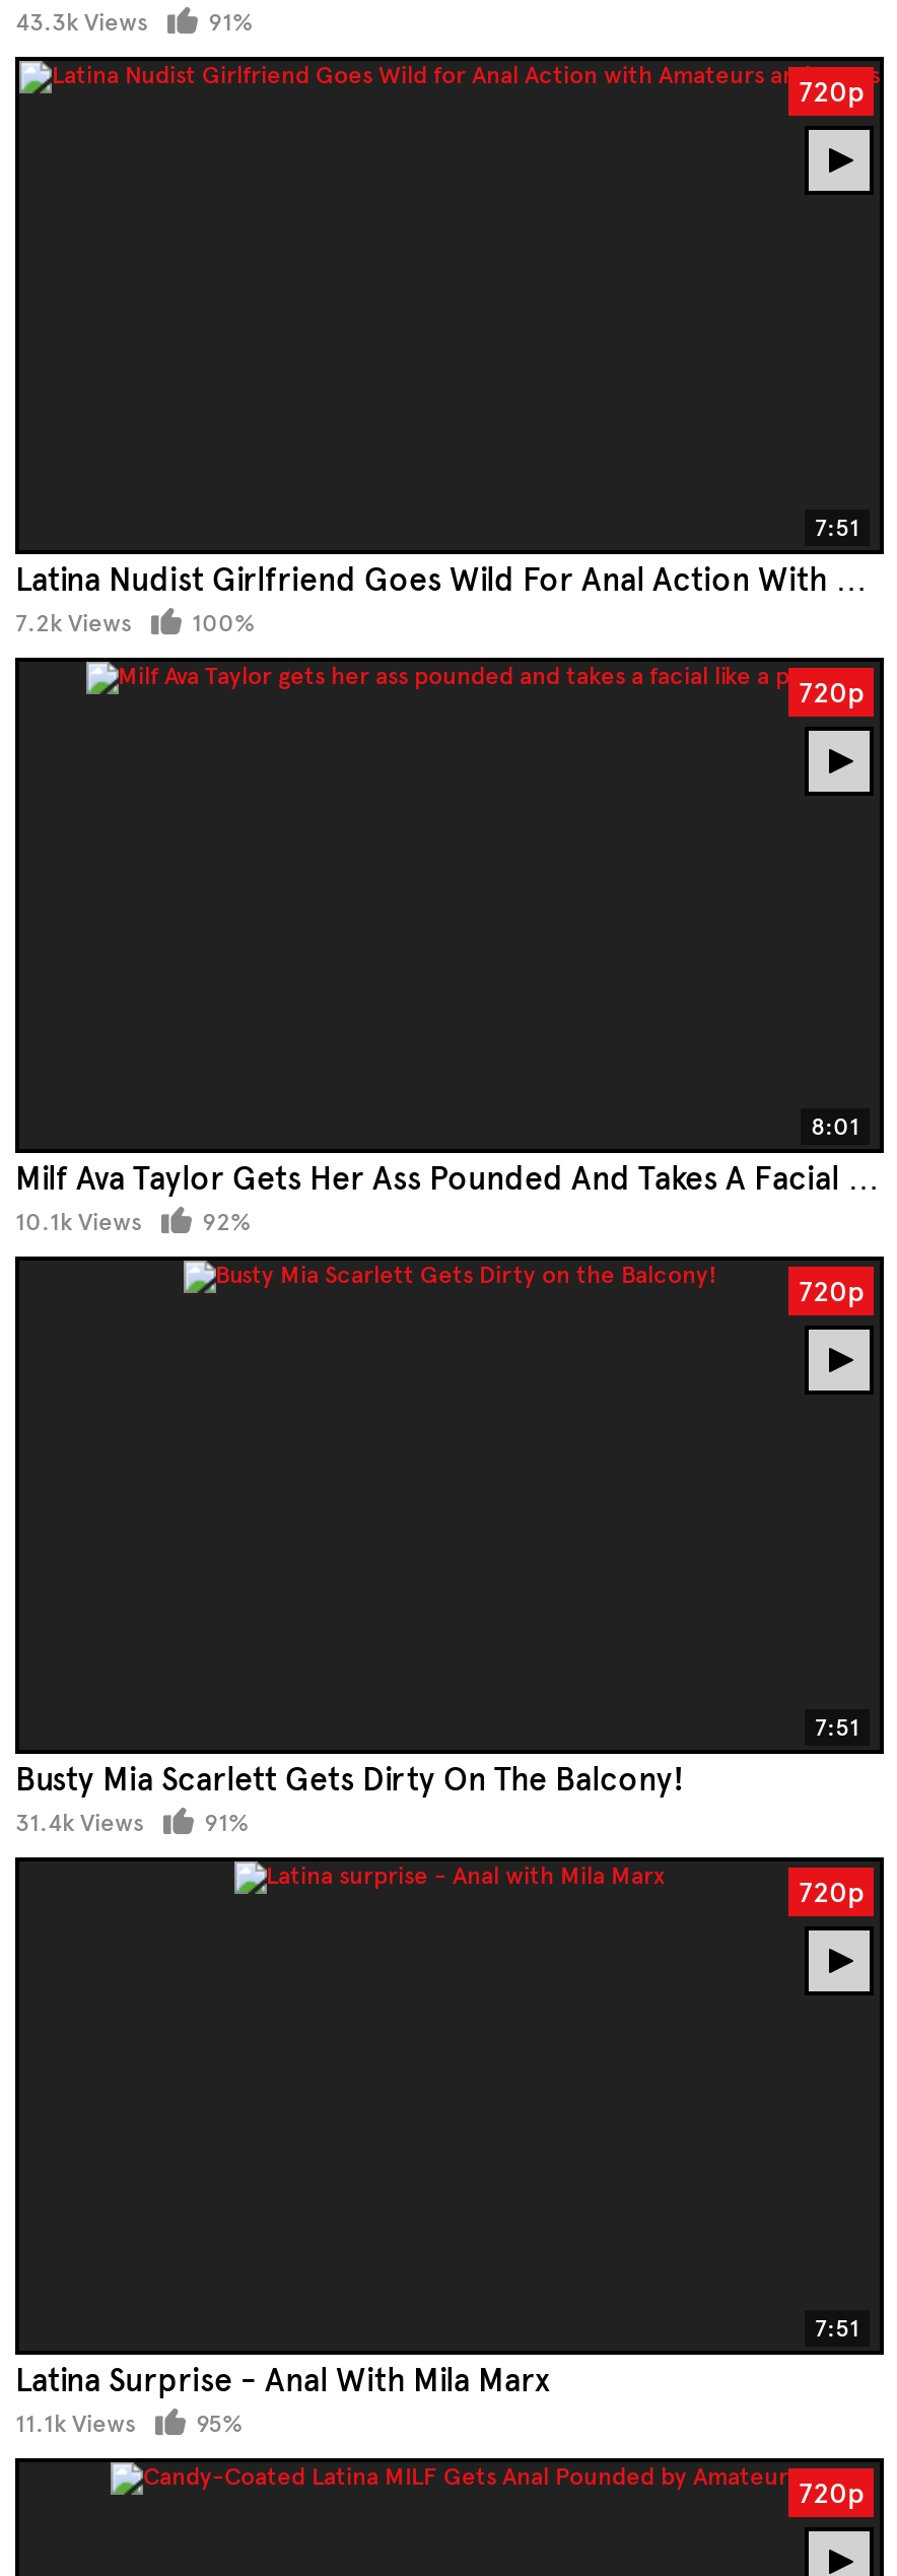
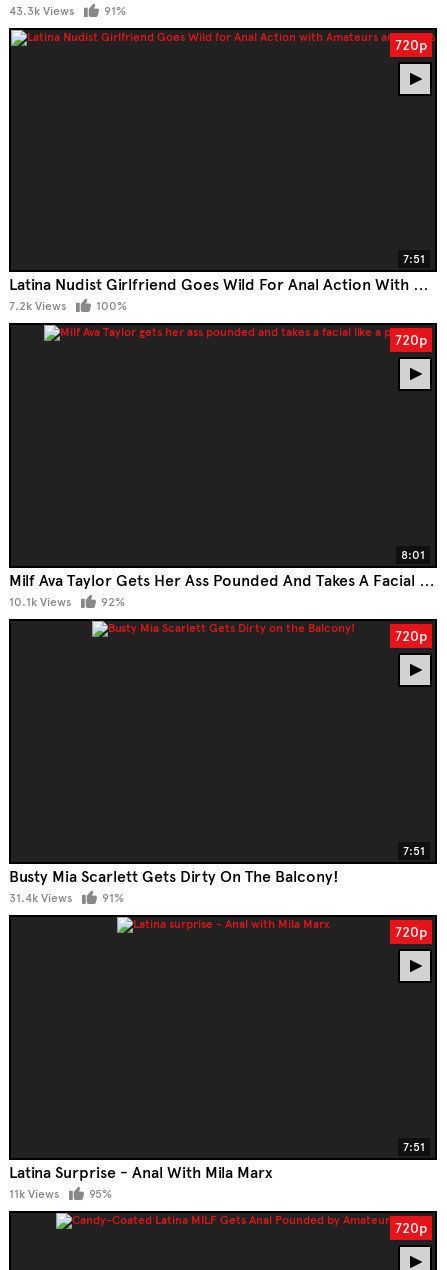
[15,2409,135,2437] 11.1k Views -> [9,1186,59,1200] 11k Views

